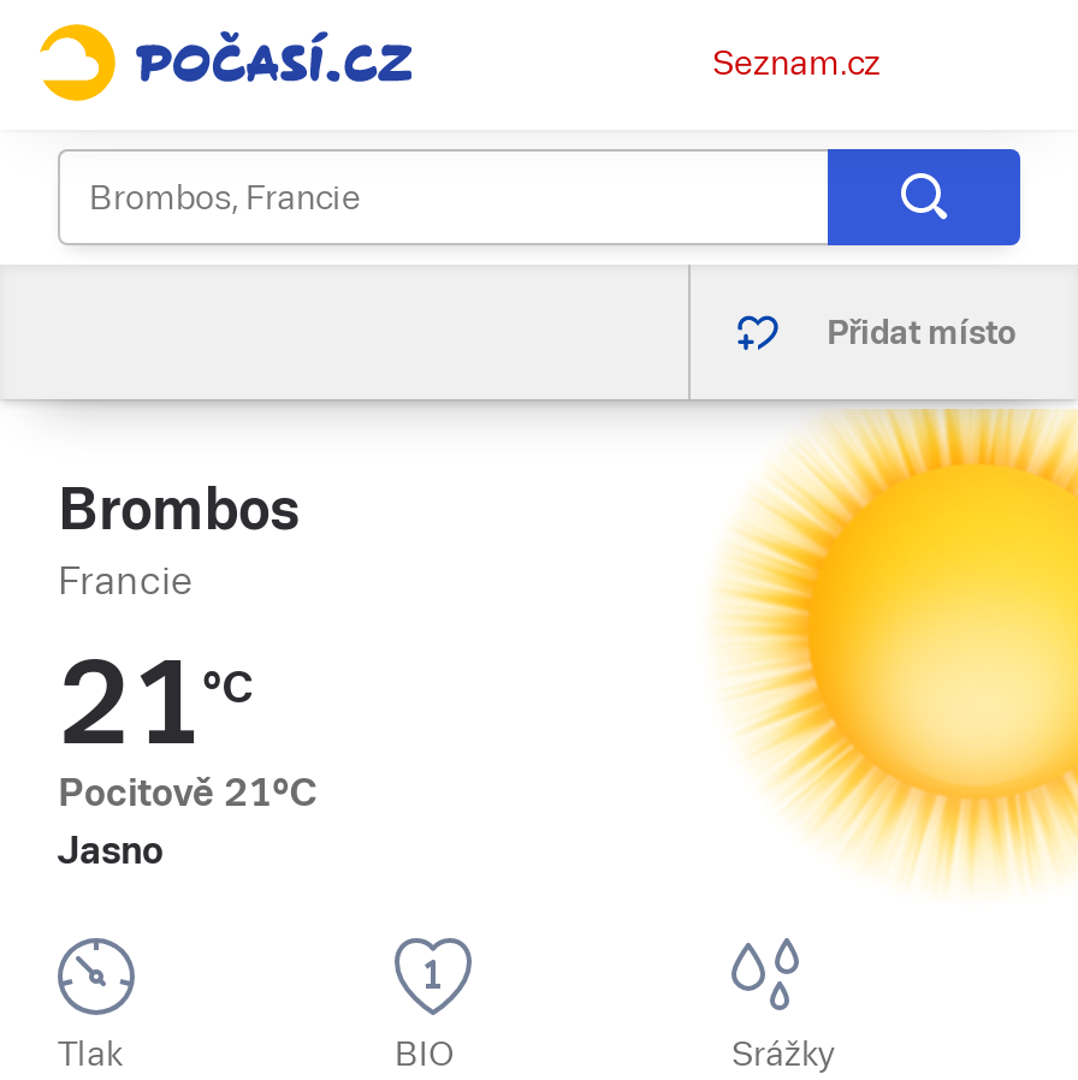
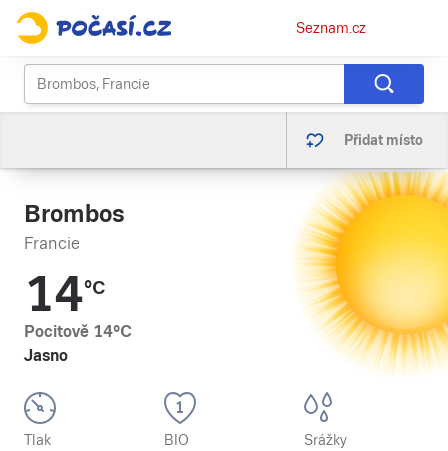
[58,637,253,770] 21°C -> [24,267,105,322] 14°C
[58,770,318,815] Pocitově 21°C -> [24,322,132,341] Pocitově 14°C

